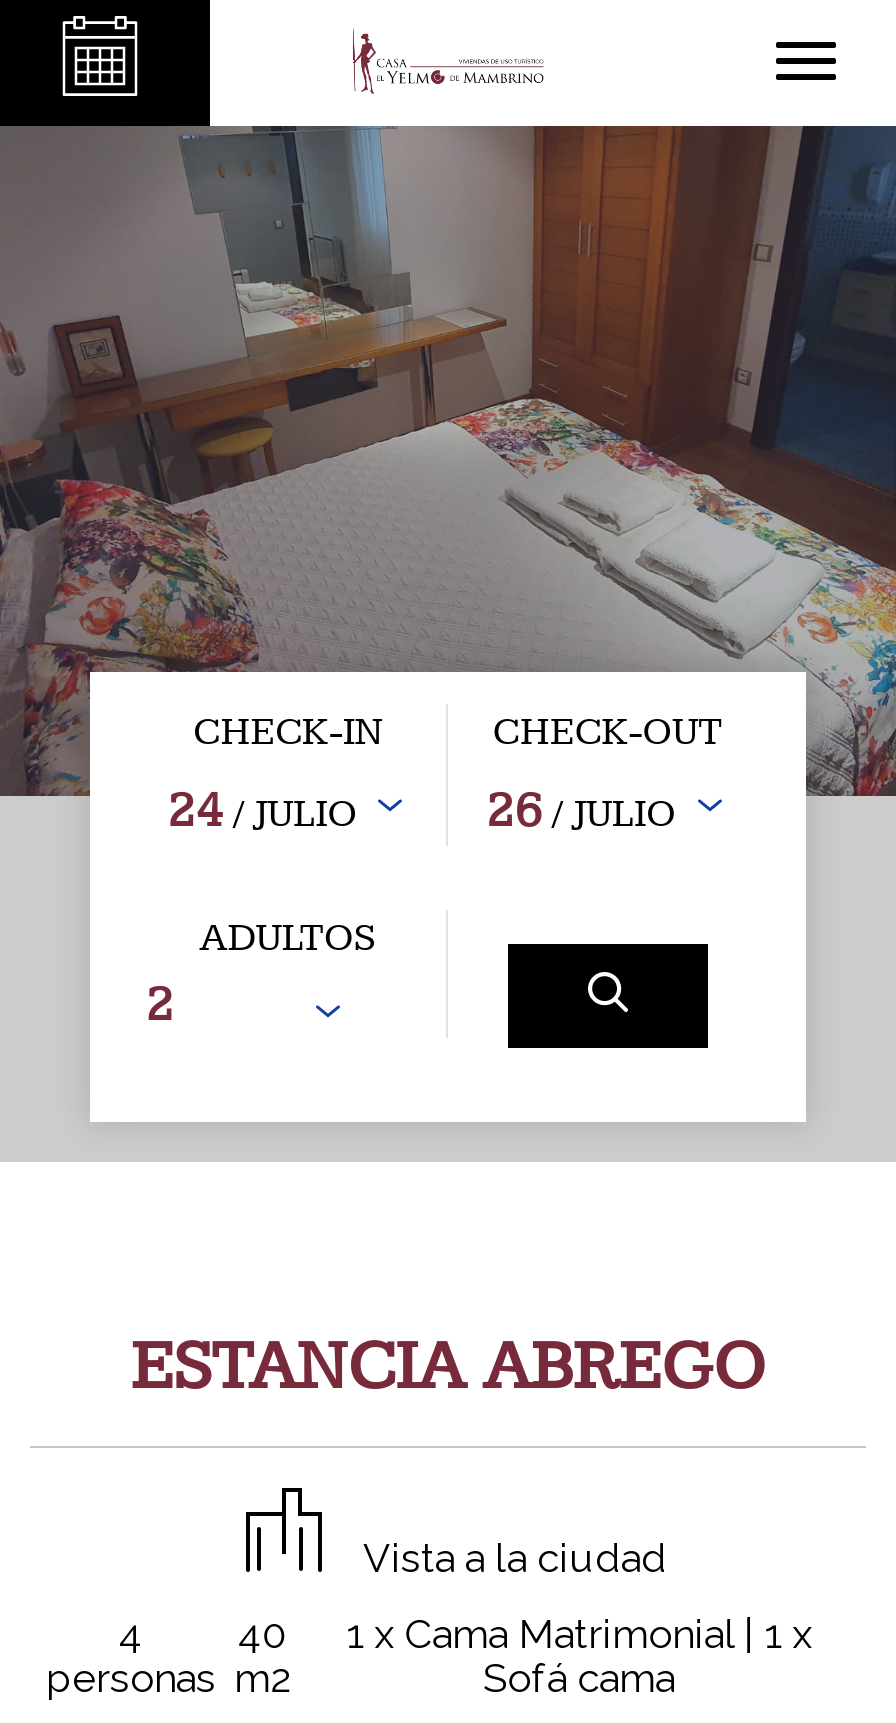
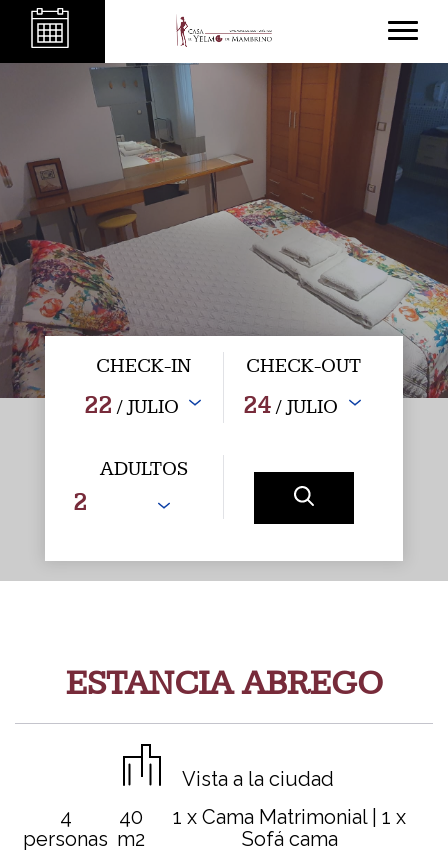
[167,782,357,840] 24 / JULIO -> [84,391,179,420] 22 / JULIO
[486,782,676,840] 26 / JULIO -> [243,391,338,420] 24 / JULIO

